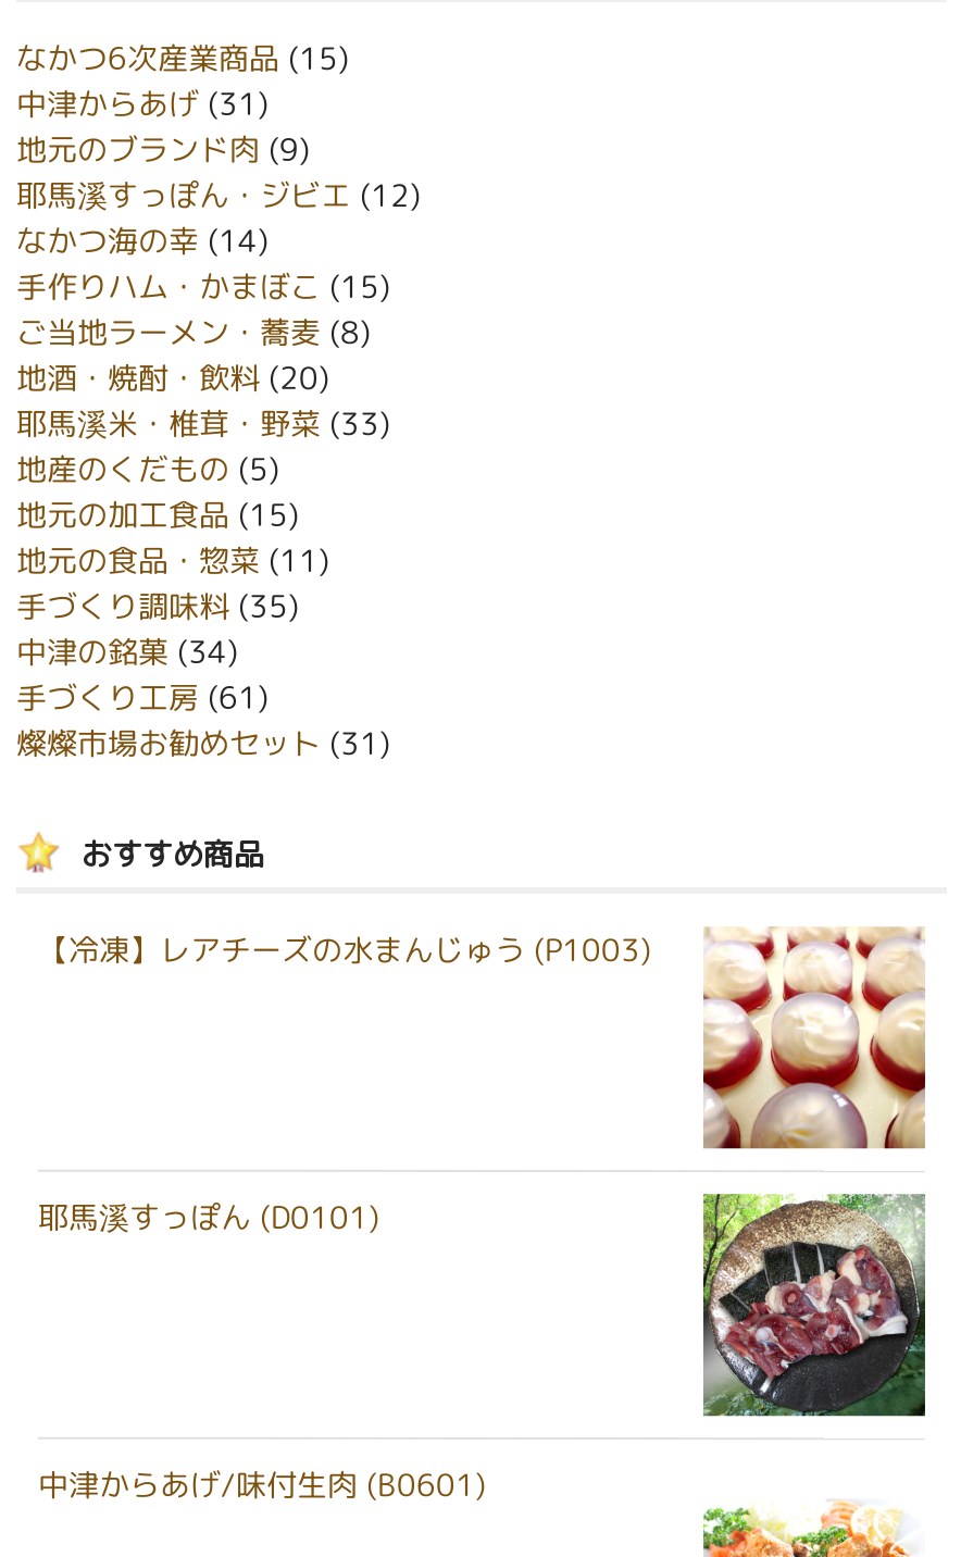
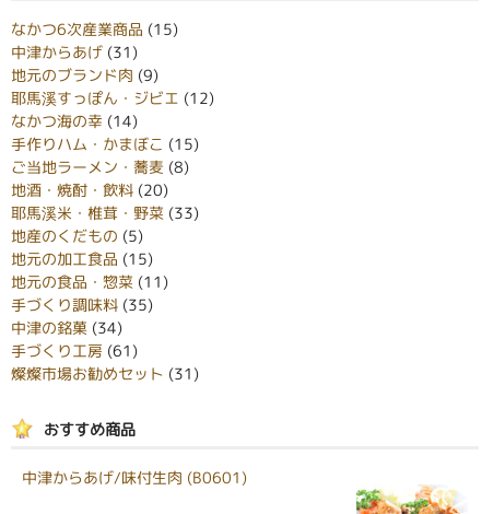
[38,926,927,1150] [image] | 【冷凍】レアチーズの水まんじゅう (P1003) -> none
[38,1196,379,1237] 耶馬溪すっぽん (D0101) -> none
[701,1192,927,1418] [image] -> none

